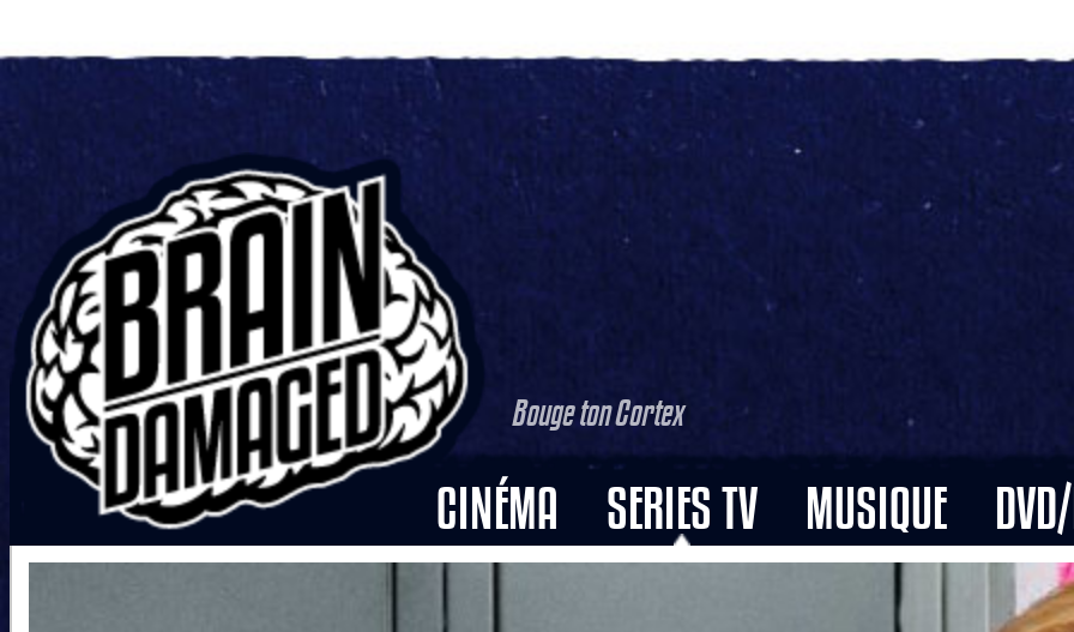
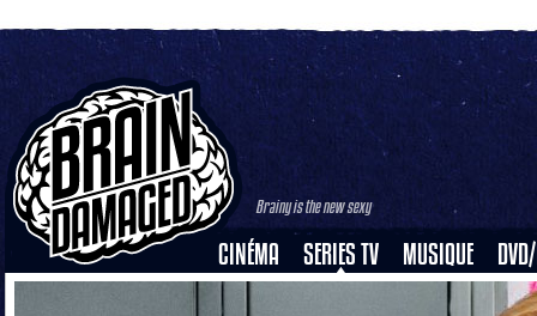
[511,392,683,433] Bouge ton Cortex -> [255,196,370,217] Brainy is the new sexy

